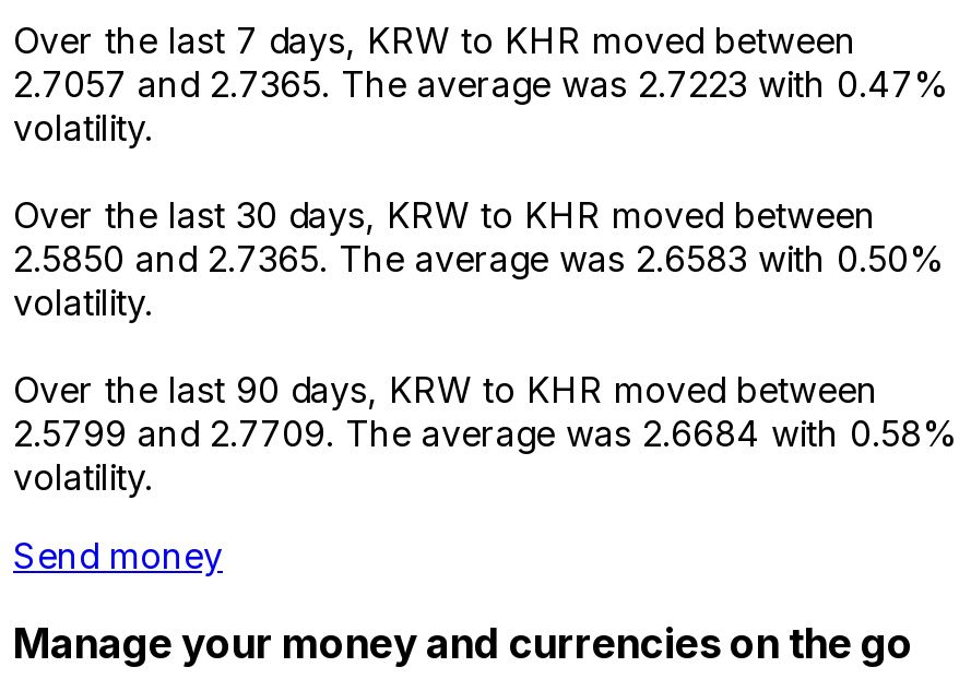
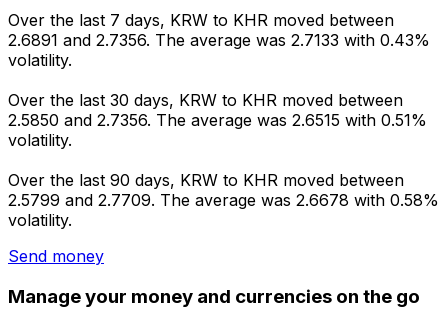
[13,62,948,106] 2.7057 and 2.7365. The average was 2.7223 with 0.47% -> [8,30,430,50] 2.6891 and 2.7356. The average was 2.7133 with 0.43%
[13,237,944,281] 2.5850 and 2.7365. The average was 2.6583 with 0.50% -> [8,110,427,130] 2.5850 and 2.7356. The average was 2.6515 with 0.51%
[13,412,957,455] 2.5799 and 2.7709. The average was 2.6684 with 0.58% -> [8,190,439,210] 2.5799 and 2.7709. The average was 2.6678 with 0.58%

